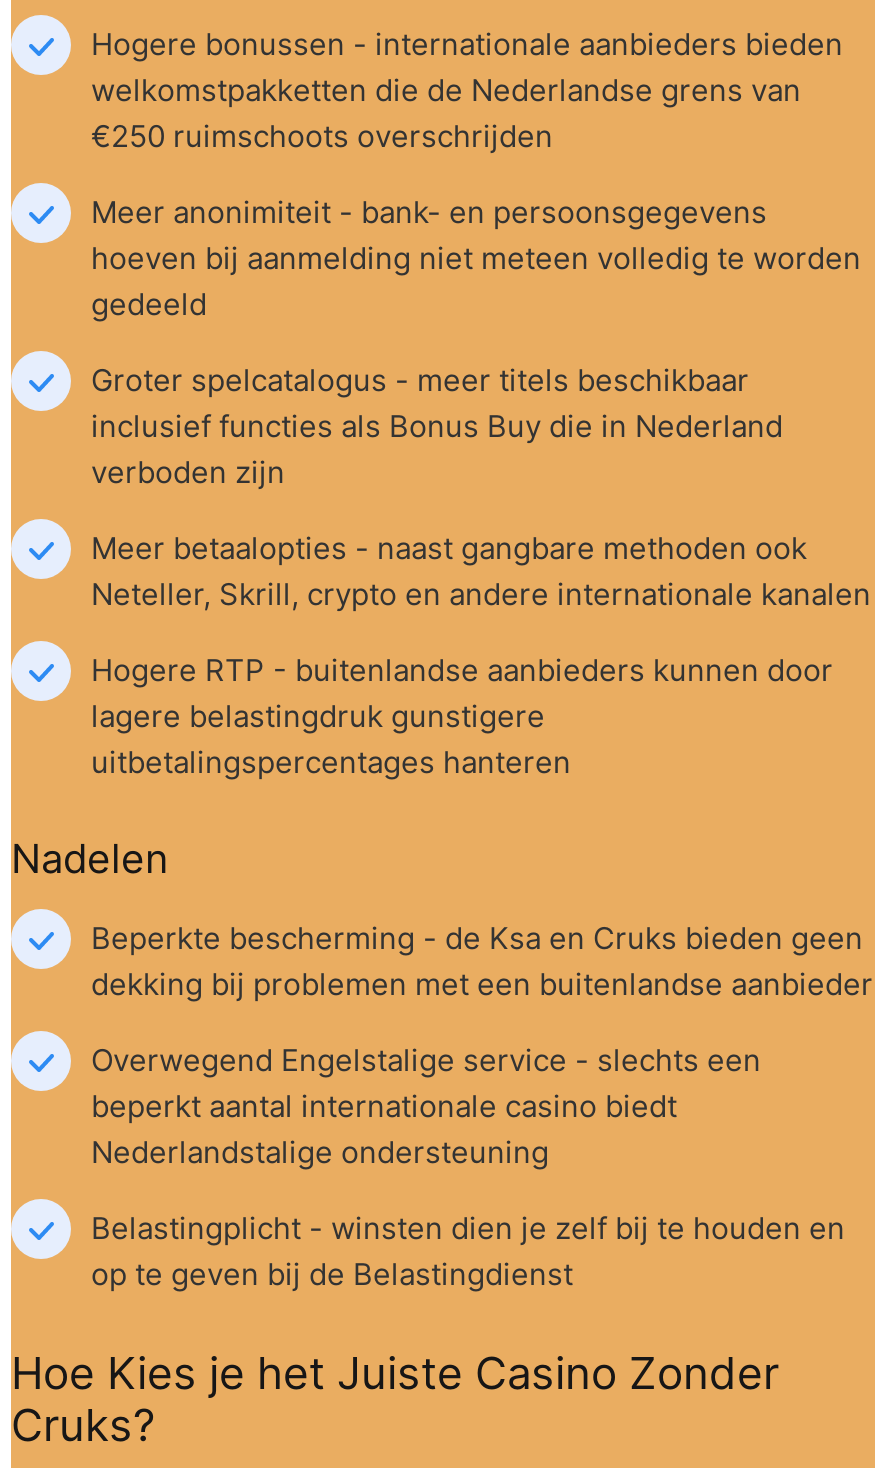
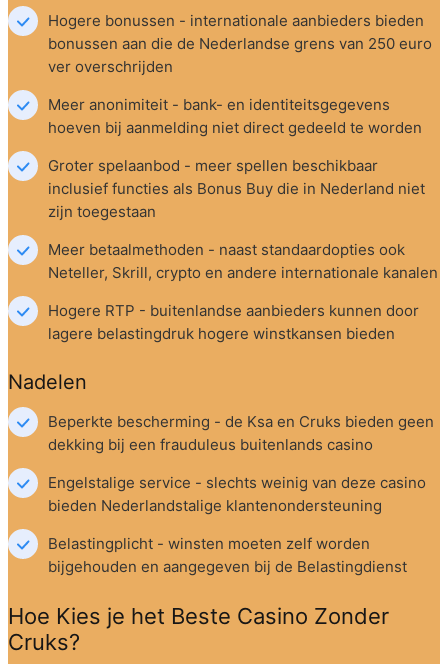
[91,71,801,155] welkomstpakketten die de Nederlandse grens van | €250 ruimschoots overschrijden -> [48,34,432,76] bonussen aan die de Nederlandse grens van 250 euro | ver overschrijden
[91,193,861,323] Meer anonimiteit - bank- en persoonsgegevens | hoeven bij aanmelding niet meteen volledig te worden | gedeeld -> [48,95,422,137] Meer anonimiteit - bank- en identiteitsgegevens | hoeven bij aanmelding niet direct gedeeld te worden
[91,361,783,491] Groter spelcatalogus - meer titels beschikbaar | inclusief functies als Bonus Buy die in Nederland | verboden zijn -> [48,156,425,221] Groter spelaanbod - meer spellen beschikbaar | inclusief functies als Bonus Buy die in Nederland niet | zijn toegestaan
[91,529,807,567] Meer betaalopties - naast gangbare methoden ook -> [48,240,405,259] Meer betaalmethoden - naast standaardopties ook
[91,697,571,781] lagere belastingdruk gunstigere | uitbetalingspercentages hanteren -> [48,324,395,343] lagere belastingdruk hogere winstkansen bieden
[91,965,873,1003] dekking bij problemen met een buitenlandse aanbieder -> [48,435,373,454] dekking bij een frauduleus buitenlands casino
[91,1041,761,1171] Overwegend Engelstalige service - slechts een | beperkt aantal internationale casino biedt | Nederlandstalige ondersteuning -> [48,473,426,515] Engelstalige service - slechts weinig van deze casino | bieden Nederlandstalige klantenondersteuning
[91,1209,845,1293] Belastingplicht - winsten dien je zelf bij te houden en | op te geven bij de Belastingdienst -> [48,534,407,576] Belastingplicht - winsten moeten zelf worden | bijgehouden en aangegeven bij de Belastingdienst
[11,1347,779,1399] Hoe Kies je het Juiste Casino Zonder -> [8,603,389,629] Hoe Kies je het Beste Casino Zonder

